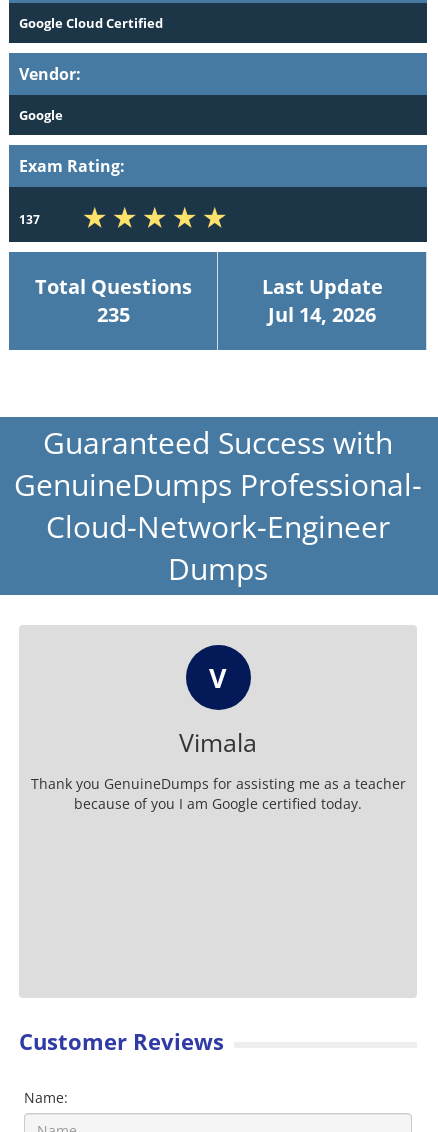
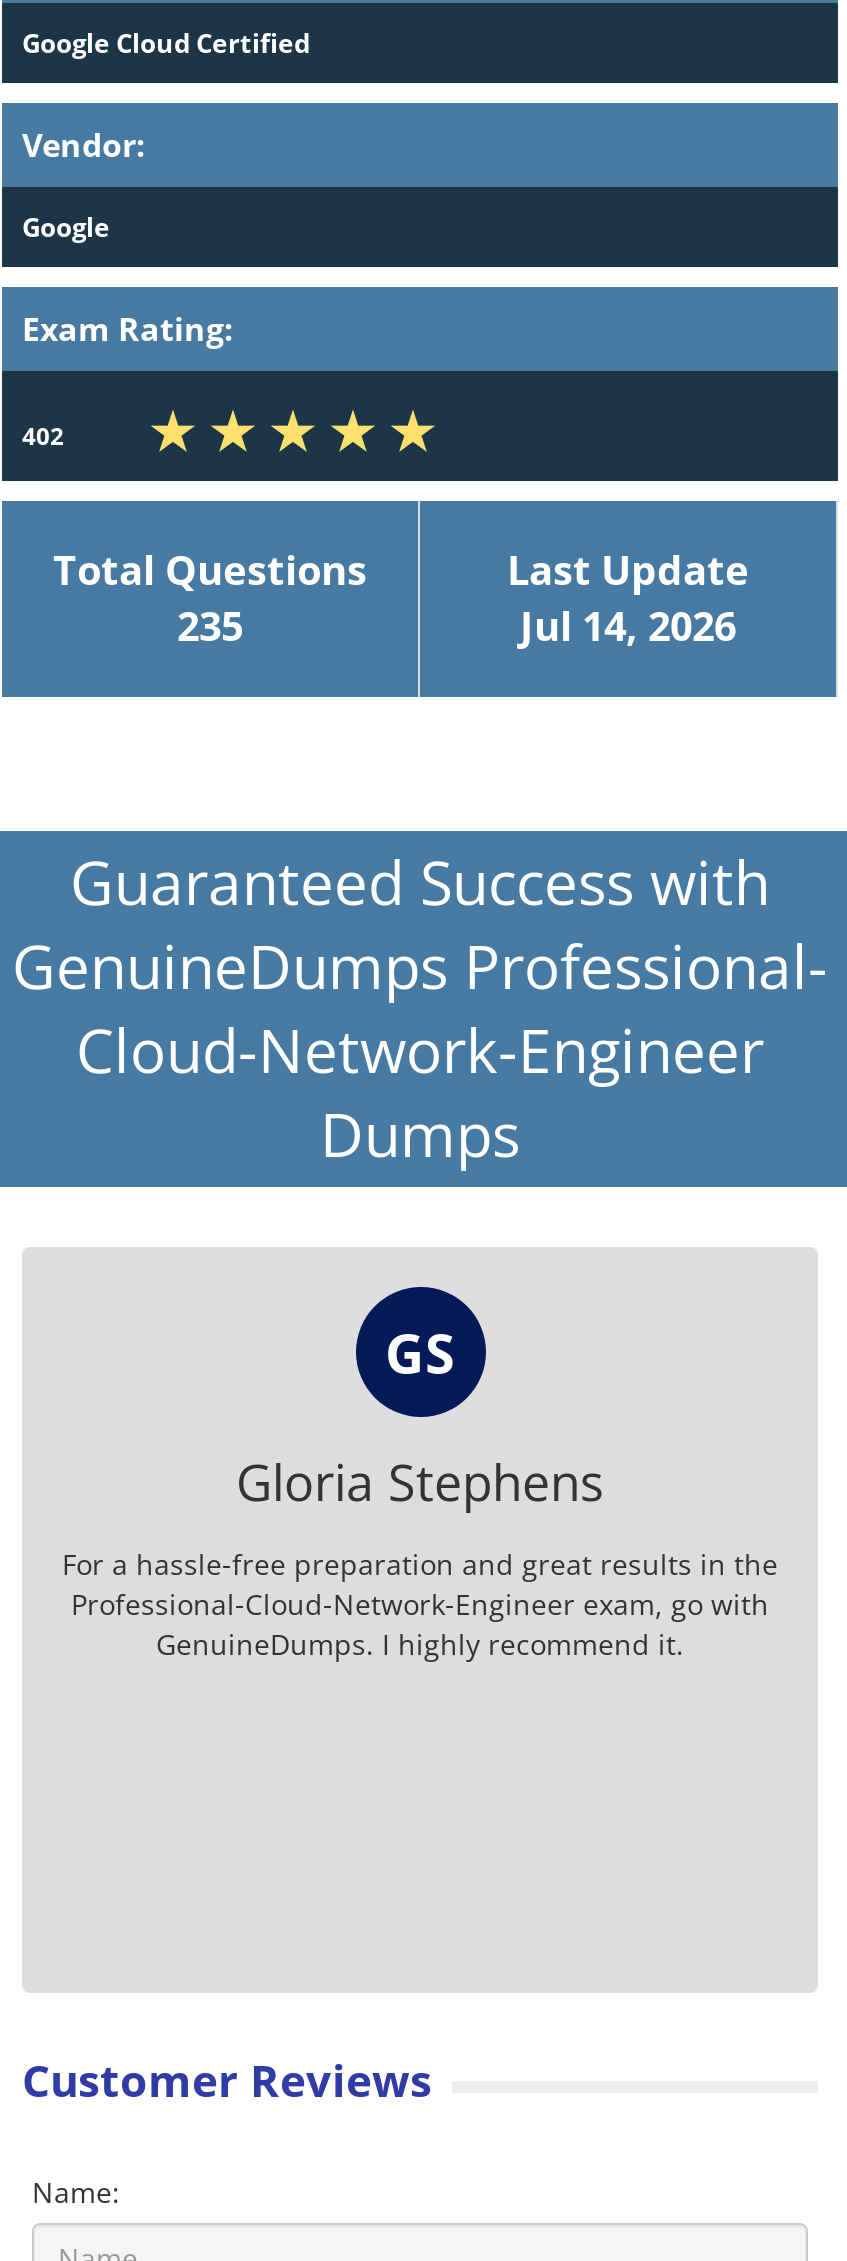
[19,211,40,228] 137 -> [22,419,64,453] 402
[209,659,227,696] V -> [385,1315,455,1389] GS
[30,725,405,813] Vimala | Thank you GenuineDumps for assisting me as a teacher | because of you I am Google certified today. -> [62,1447,778,1663] Gloria Stephens | For a hassle-free preparation and great results in the | Professional-Cloud-Network-Engineer exam, go with | GenuineDumps. I highly recommend it.

